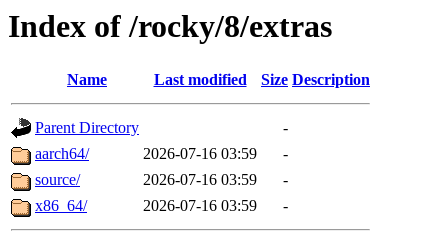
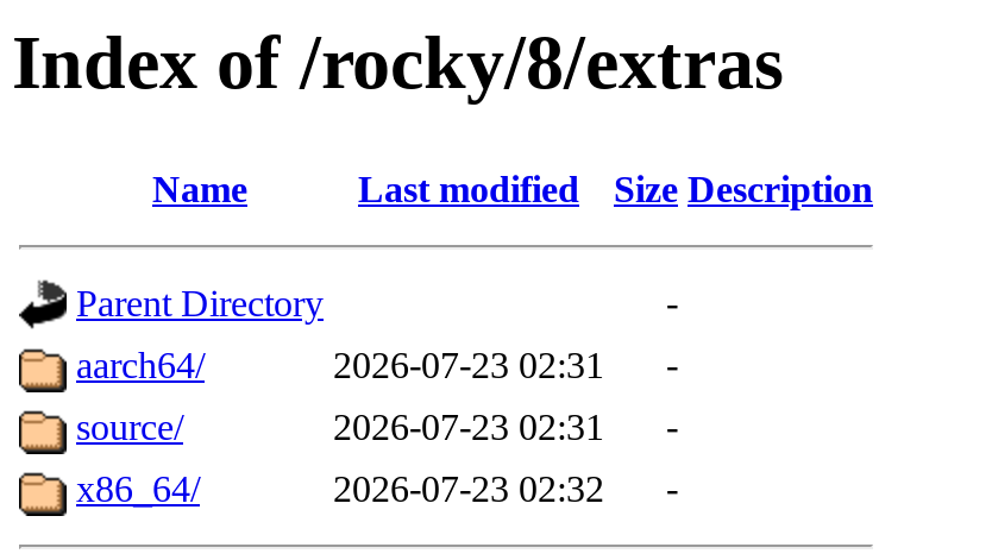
[143,145,257,162] 2026-07-16 03:59 -> [333,346,604,386] 2026-07-23 02:31
[143,171,257,188] 2026-07-16 03:59 -> [333,408,604,448] 2026-07-23 02:31
[143,197,257,214] 2026-07-16 03:59 -> [333,469,604,510] 2026-07-23 02:32

